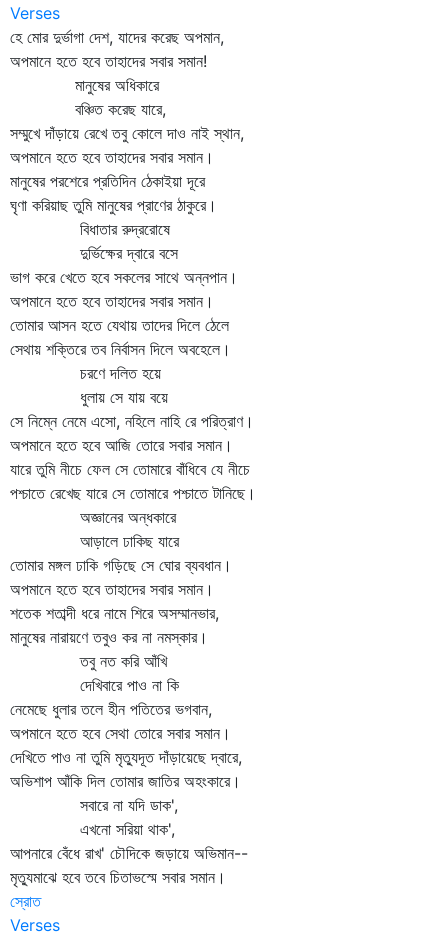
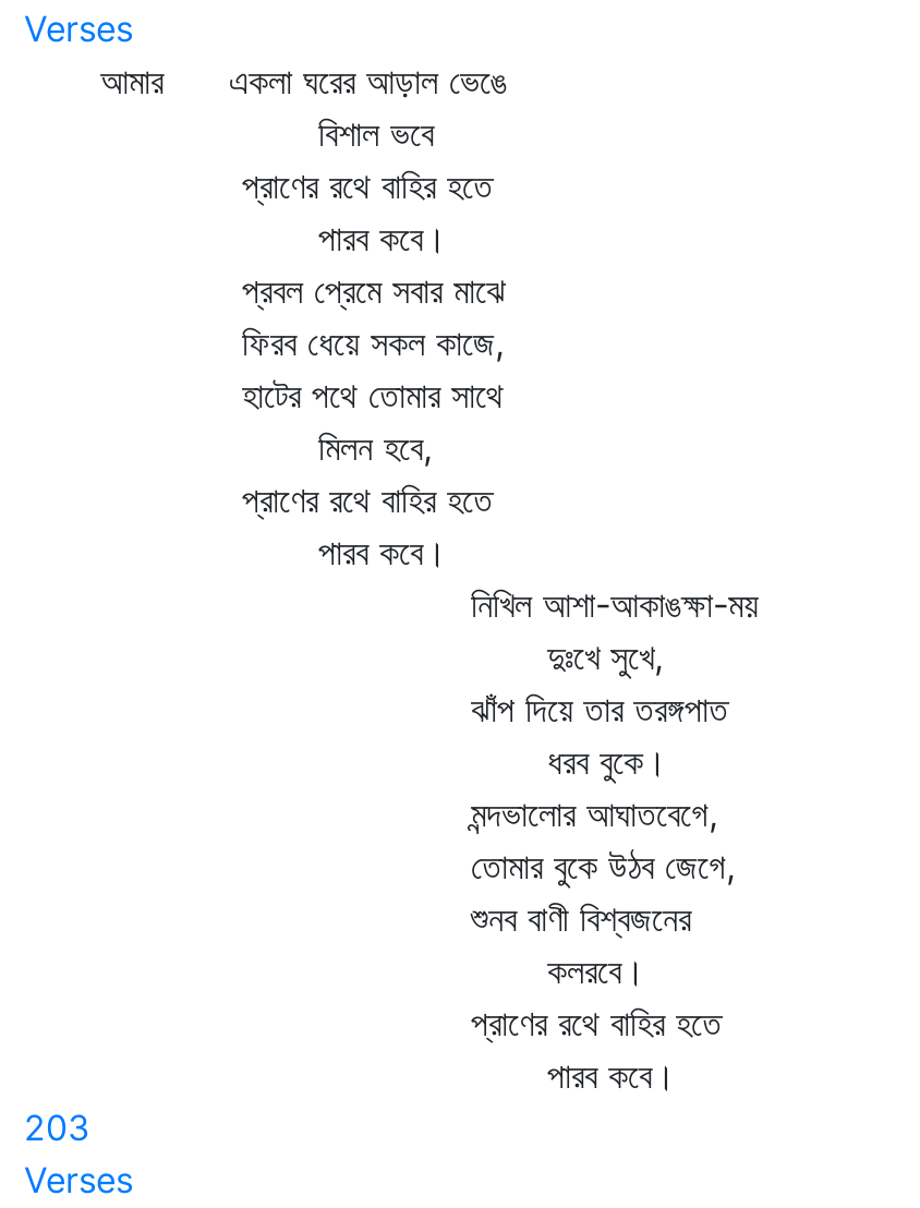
[10,27,263,911] হে মোর দুর্ভাগা দেশ, যাদের করেছ অপমান, | অপমানে হতে হবে তাহাদের সবার সমান! | মানুষের অধিকারে | বঞ্চিত করেছ যারে, | সম্মুখে দাঁড়ায়ে রেখে তবু কোলে দাও নাই স্থান, | অপমানে হতে হবে তাহাদের সবার সমান। | মানুষের পরশেরে প্রতিদিন ঠেকাইয়া দূরে | ঘৃণা করিয়াছ তুমি মানুষের প্রাণের ঠাকুরে। | বিধাতার রুদ্ররোষে | দুর্ভিক্ষের দ্বারে বসে | ভাগ করে খেতে হবে সকলের সাথে অন্নপান। | অপমানে হতে হবে তাহাদের সবার সমান। | তোমার আসন হতে যেথায় তাদের দিলে ঠেলে | সেথায় শক্তিরে তব নির্বাসন দিলে অবহেলে। | চরণে দলিত হয়ে | ধুলায় সে যায় বয়ে | সে নিম্নে নেমে এসো, নহিলে নাহি রে পরিত্রাণ। | অপমানে হতে হবে আজি তোরে সবার সমান। | যারে তুমি নীচে ফেল সে তোমারে বাঁধিবে যে নীচে | পশ্চাতে রেখেছ যারে সে তোমারে পশ্চাতে টানিছে। | অজ্ঞানের অন্ধকারে | আড়ালে ঢাকিছ যারে | তোমার মঙ্গল ঢাকি গড়িছে সে ঘোর ব্যবধান। | অপমানে হতে হবে তাহাদের সবার সমান। | শতেক শতাব্দী ধরে নামে শিরে অসম্মানভার, | মানুষের নারায়ণে তবুও কর না নমস্কার। | তবু নত করি আঁখি | দেখিবারে পাও না কি | নেমেছে ধুলার তলে হীন পতিতের ভগবান, | অপমানে হতে হবে সেথা তোরে সবার সমান। | দেখিতে পাও না তুমি মৃত্যুদূত দাঁড়ায়েছে দ্বারে, | অভিশাপ আঁকি দিল তোমার জাতির অহংকারে। | সবারে না যদি ডাক', | এখনো সরিয়া থাক', | আপনারে বেঁধে রাখ' চৌদিকে জড়ায়ে অভিমান-- | মৃত্যুমাঝে হবে তবে চিতাভস্মে সবার সমান। | স্রোত -> [24,59,759,1149] আমার একলা ঘরের আড়াল ভেঙে | বিশাল ভবে | প্রাণের রথে বাহির হতে | পারব কবে। | প্রবল প্রেমে সবার মাঝে | ফিরব ধেয়ে সকল কাজে, | হাটের পথে তোমার সাথে | মিলন হবে, | প্রাণের রথে বাহির হতে | পারব কবে। | নিখিল আশা-আকাঙক্ষা-ময় | দুঃখে সুখে, | ঝাঁপ দিয়ে তার তরঙ্গপাত | ধরব বুকে। | মন্দভালোর আঘাতবেগে, | তোমার বুকে উঠব জেগে, | শুনব বাণী বিশ্বজনের | কলরবে। | প্রাণের রথে বাহির হতে | পারব কবে। | 203

